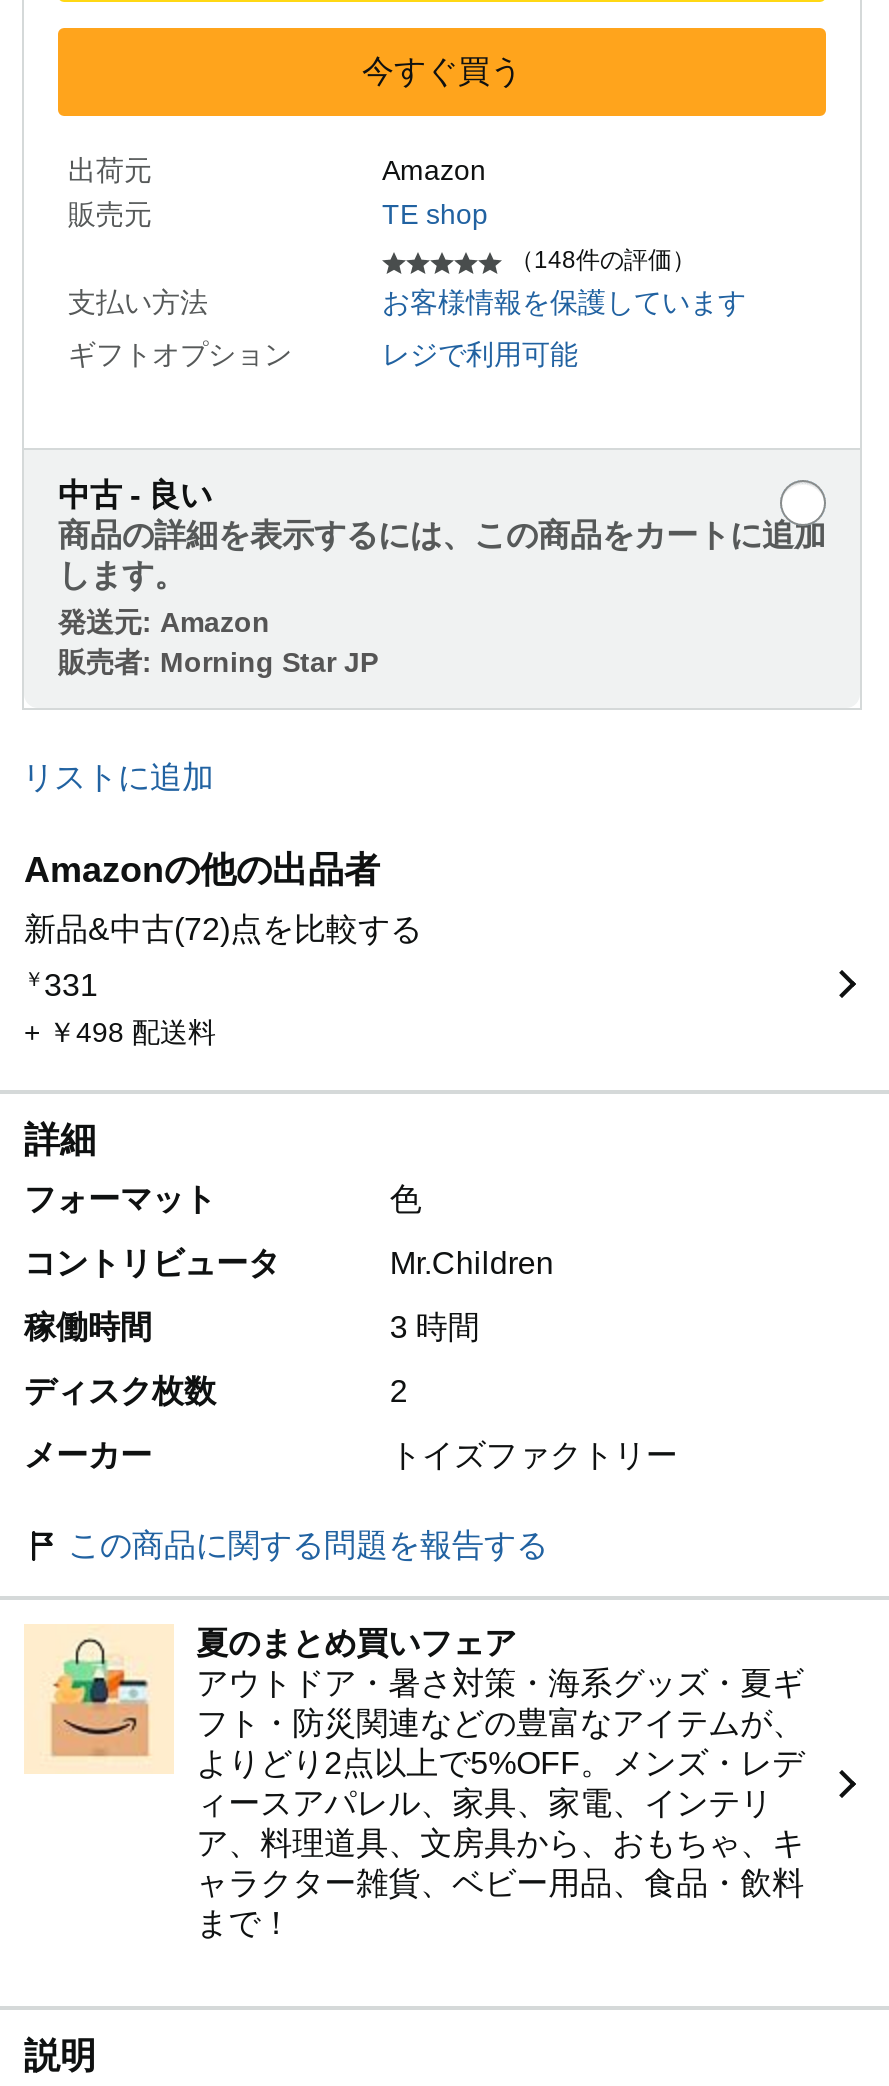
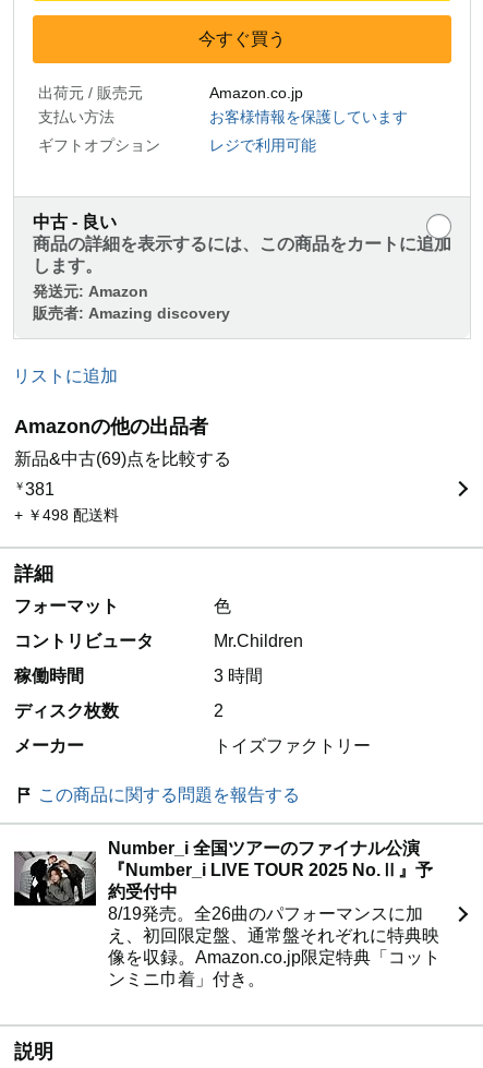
[68,154,696,274] 出荷元 | Amazon | 販売元 | TE shop | （148件の評価） -> [38,84,303,101] 出荷元 / 販売元 | Amazon.co.jp
[58,646,378,678] 販売者: Morning Star JP -> [33,304,230,322] 販売者: Amazing discovery
[24,912,422,946] 新品&中古(72)点を比較する -> [14,450,231,468] 新品&中古(69)点を比較する
[24,968,98,1002] ￥331 -> [14,480,55,499] ￥381
[24,1624,804,1941] [image] | 夏のまとめ買いフェア | アウトドア・暑さ対策・海系グッズ・夏ギ | フト・防災関連などの豊富なアイテムが、 | よりどり2点以上で5%OFF。メンズ・レデ | ィースアパレル、家具、家電、インテリ | ア、料理道具、文房具から、おもちゃ、キ | ャラクター雑貨、ベビー用品、食品・飲料 | まで！ -> [13,839,441,989] [image] | Number_i 全国ツアーのファイナル公演 | 『Number_i LIVE TOUR 2025 No.Ⅱ』予 | 約受付中 | 8/19発売。全26曲のパフォーマンスに加 | え、初回限定盤、通常盤それぞれに特典映 | 像を収録。Amazon.co.jp限定特典「コット | ンミニ巾着」付き。

